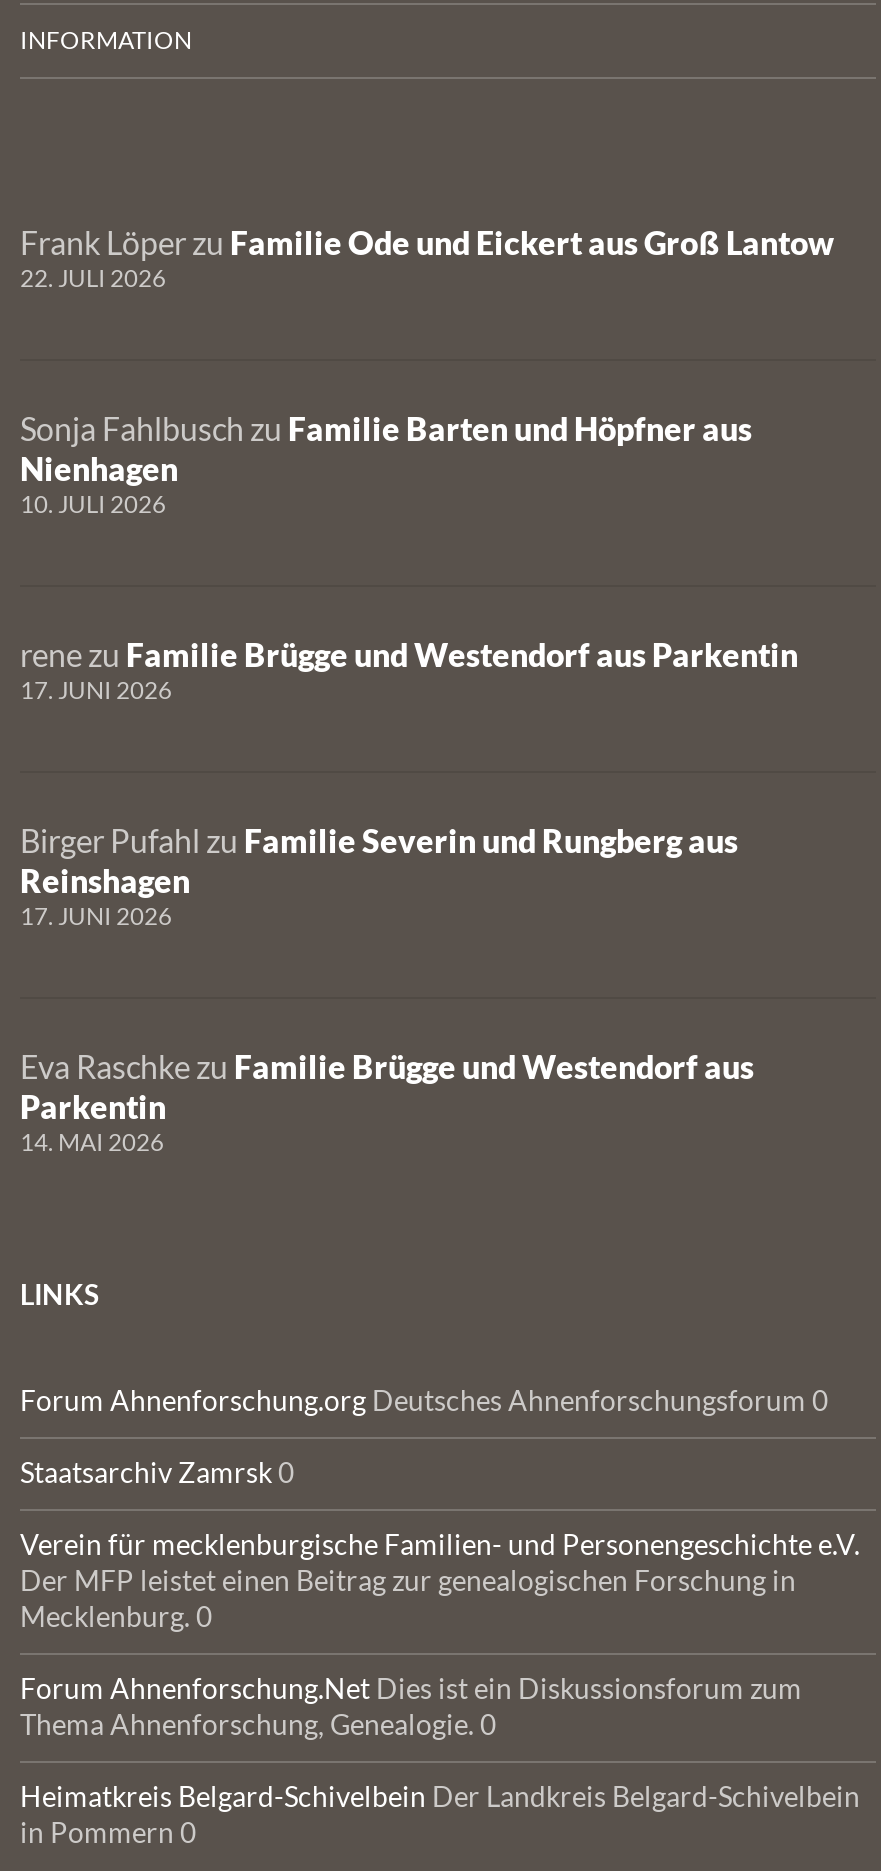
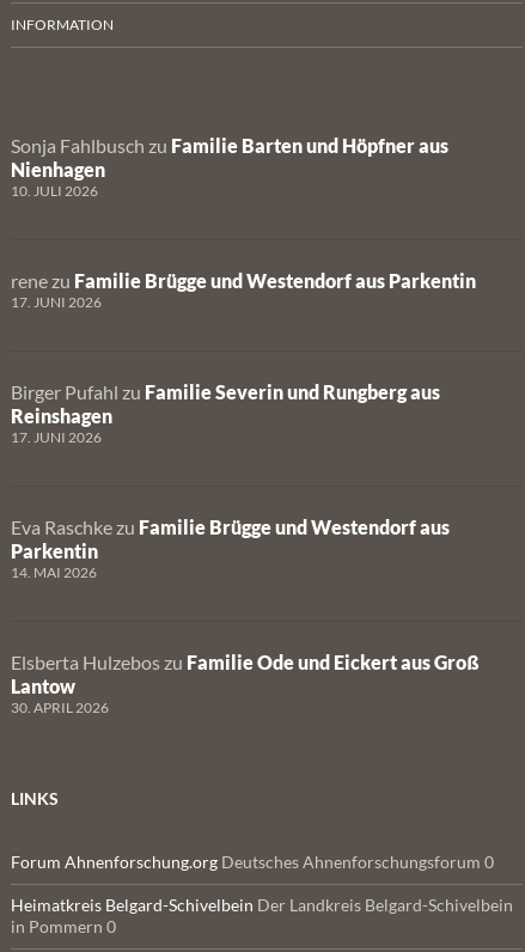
[20,223,834,293] Frank Löper zu Familie Ode und Eickert aus Groß Lantow | 22. JULI 2026 -> none
none -> [11,651,480,716] Elsberta Hulzebos zu Familie Ode und Eickert aus Groß | Lantow | 30. APRIL 2026
moved [20,1277,828,1417] -> [11,788,494,872]: LINKS | Forum Ahnenforschung.org Deutsches Ahnenforschungsforum 0
[20,1455,860,1741] Staatsarchiv Zamrsk 0 | Verein für mecklenburgische Familien- und Personengeschichte e.V. | Der MFP leistet einen Beitrag zur genealogischen Forschung in | Mecklenburg. 0 | Forum Ahnenforschung.Net Dies ist ein Diskussionsforum zum | Thema Ahnenforschung, Genealogie. 0 -> none

